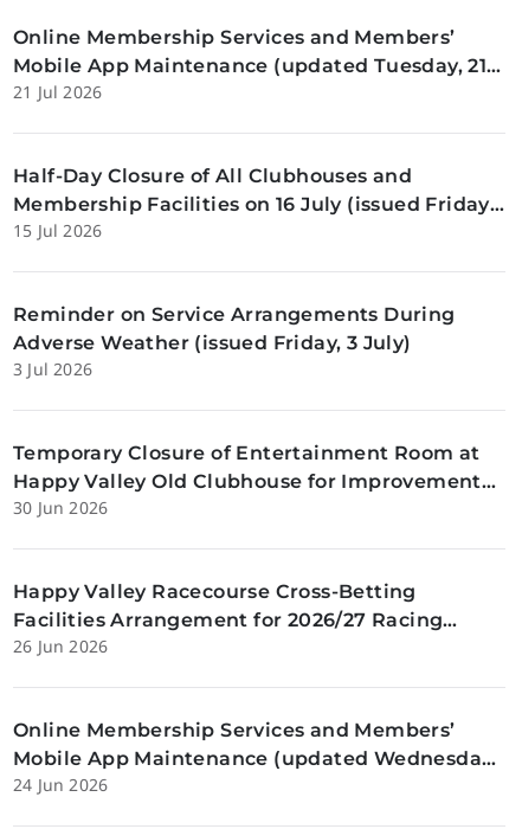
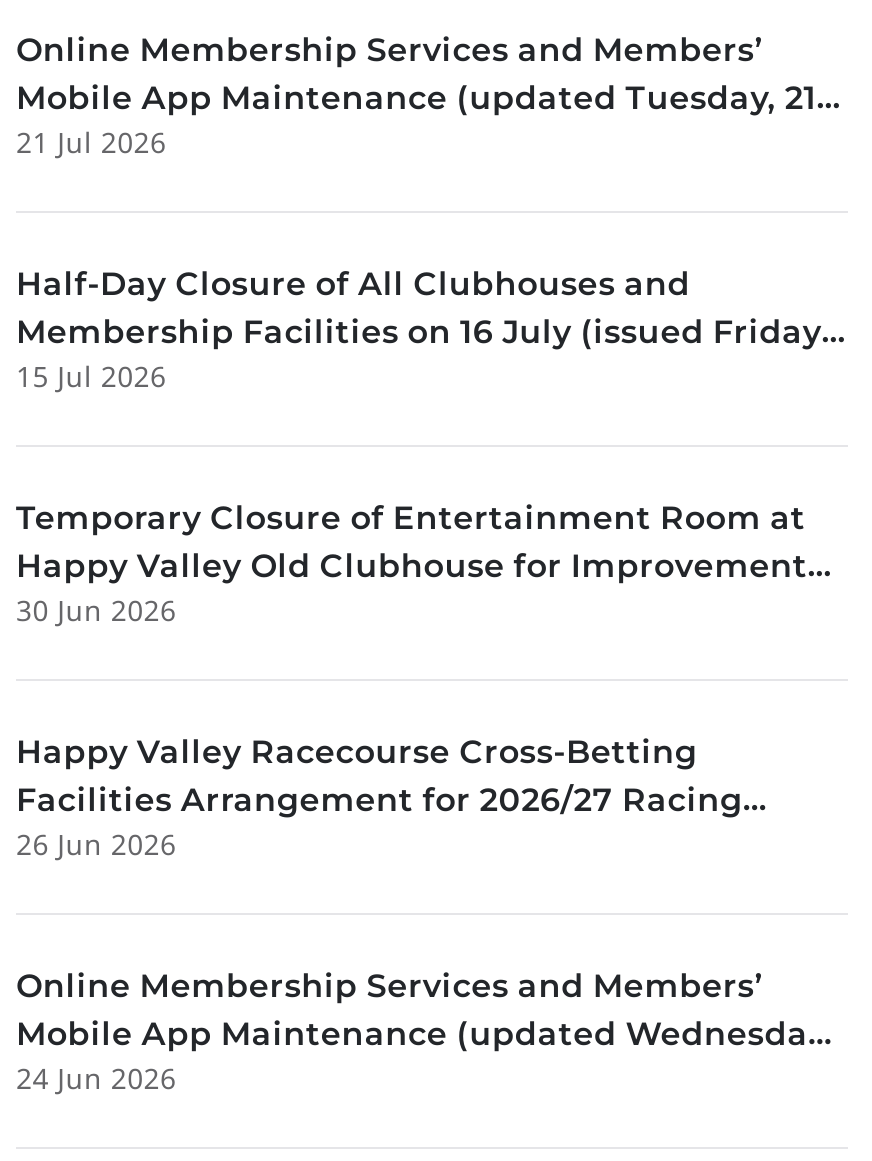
[13,303,455,380] Reminder on Service Arrangements During | Adverse Weather (issued Friday, 3 July) | 3 Jul 2026 -> none

